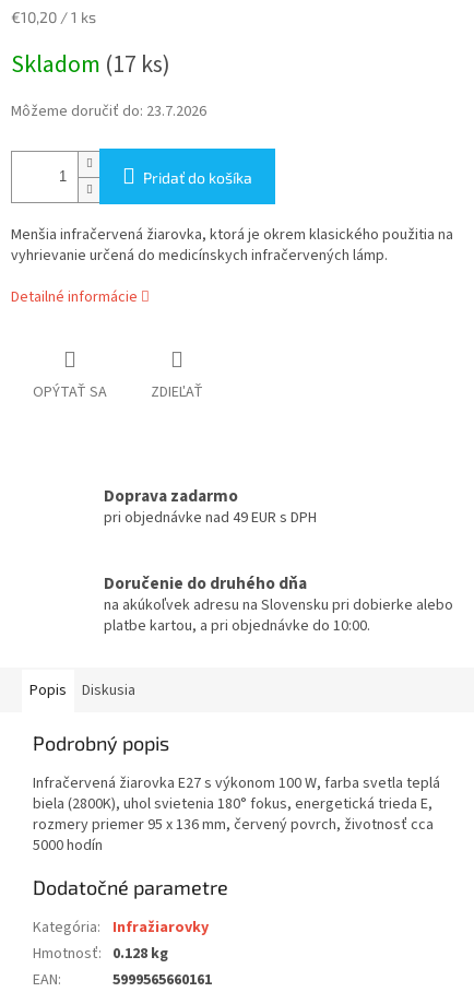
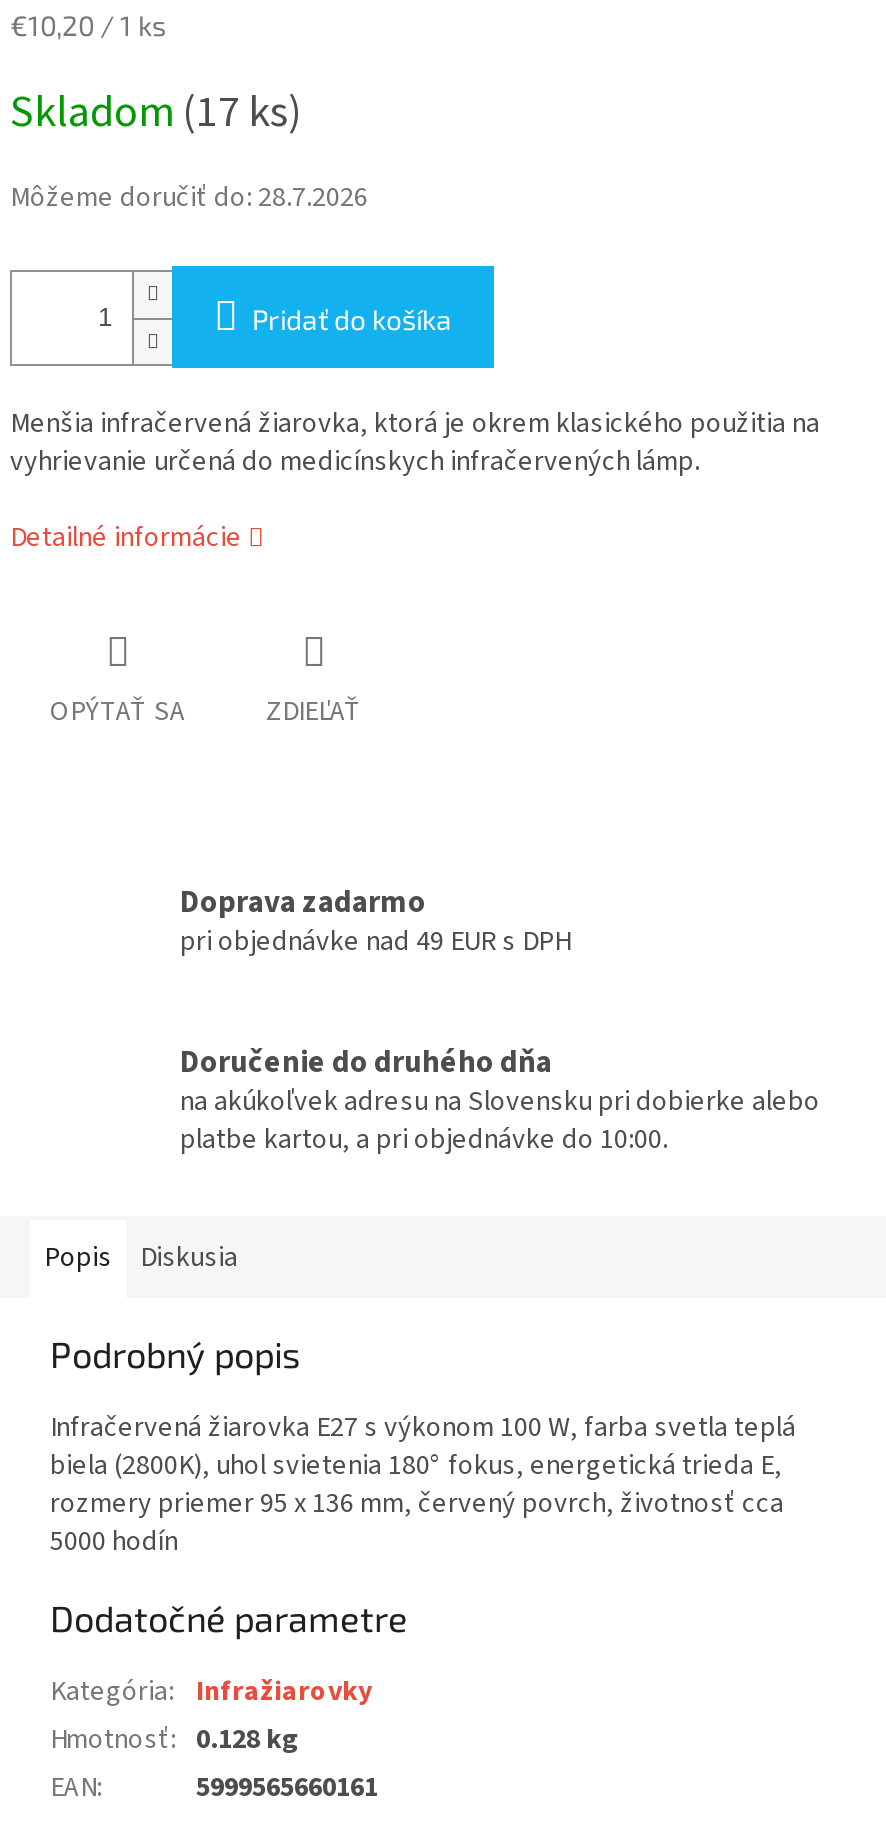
[11,101,206,123] Môžeme doručiť do: 23.7.2026 -> [10,179,368,219] Môžeme doručiť do: 28.7.2026

